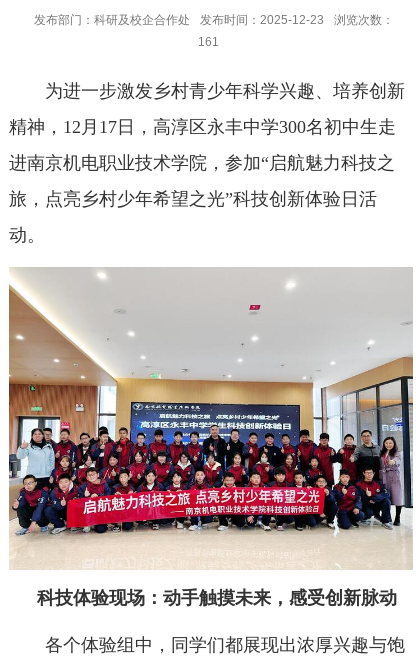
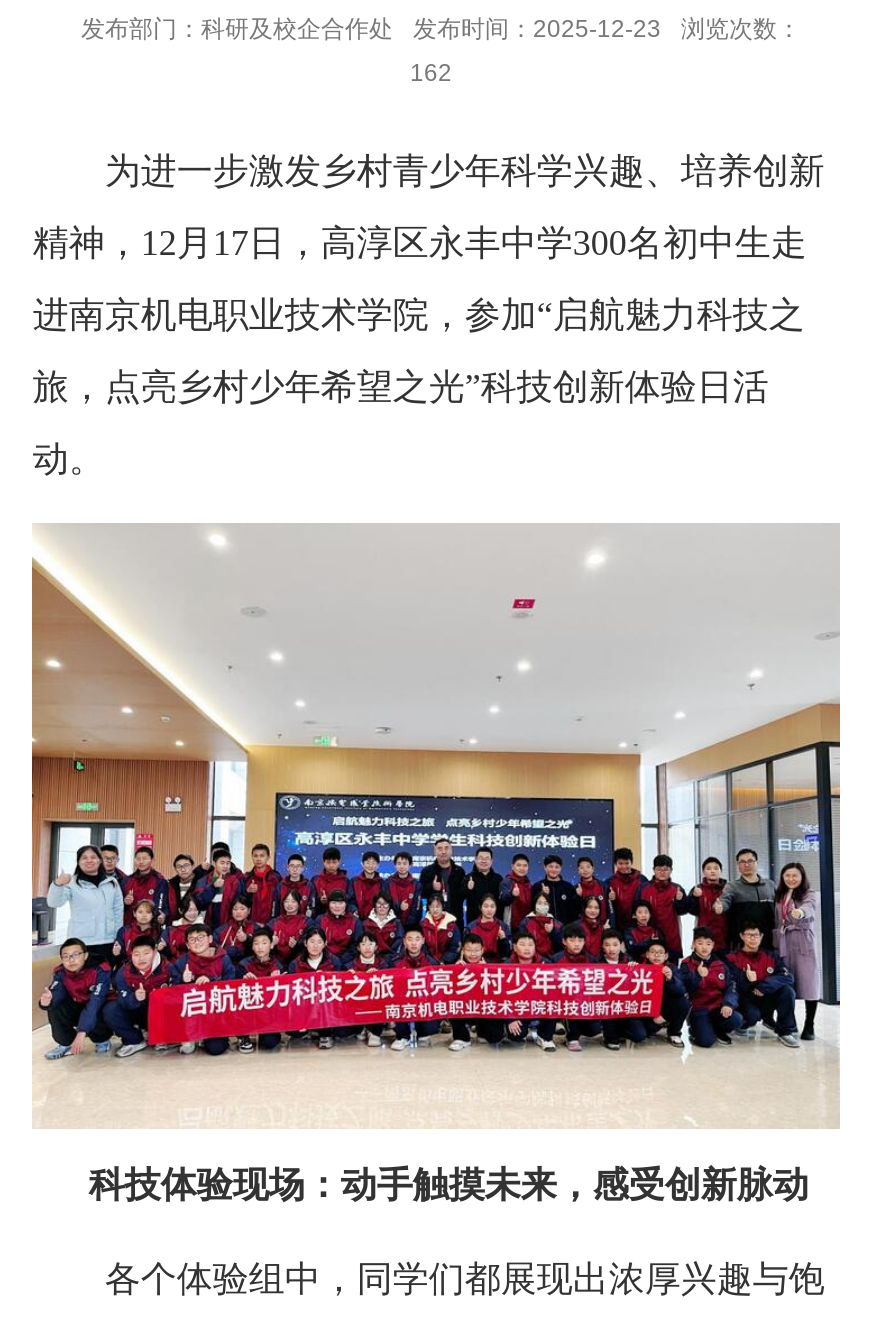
[198,35,219,49] 161 -> [410,59,452,87] 162

